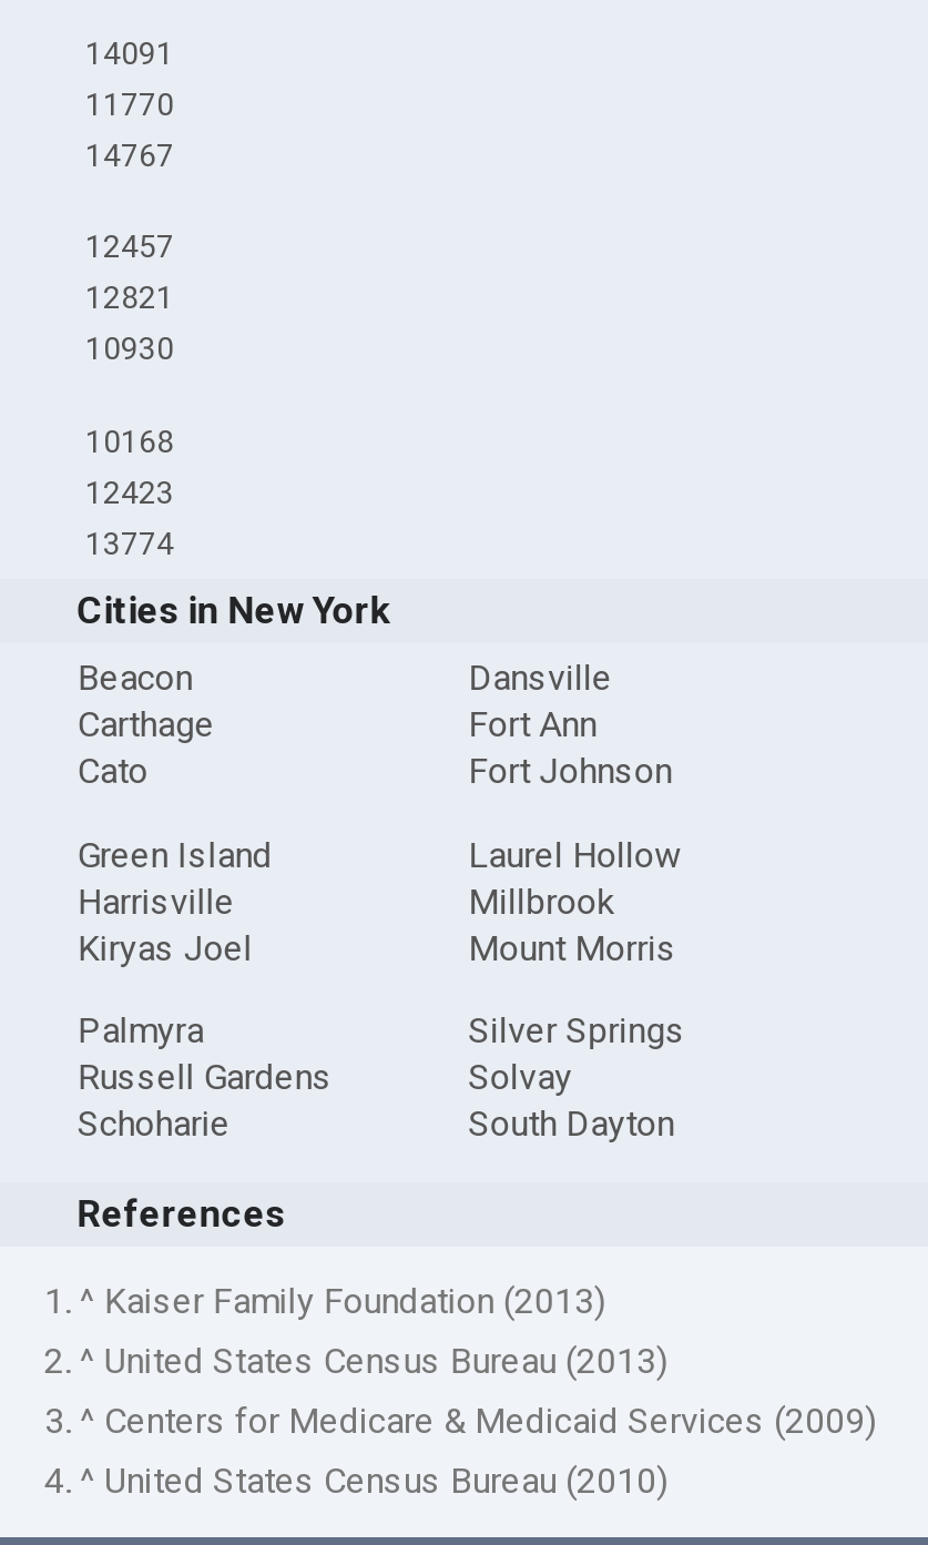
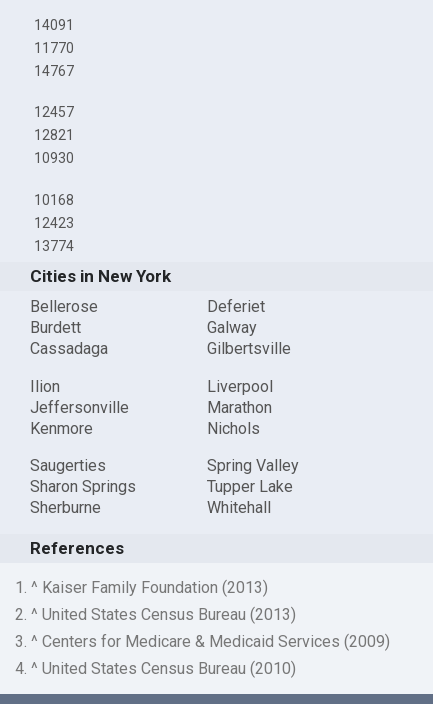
[77,657,215,793] Beacon | Carthage | Cato -> [30,297,108,358] Bellerose | Burdett | Cassadaga
[468,657,672,793] Dansville | Fort Ann | Fort Johnson -> [207,297,291,358] Deferiet | Galway | Gilbertsville
[77,834,272,969] Green Island | Harrisville | Kiryas Joel -> [30,377,129,438] Ilion | Jeffersonville | Kenmore
[468,834,681,969] Laurel Hollow | Millbrook | Mount Morris -> [207,377,273,438] Liverpool | Marathon | Nichols
[77,1010,332,1145] Palmyra | Russell Gardens | Schoharie -> [30,456,136,517] Saugerties | Sharon Springs | Sherburne
[468,1010,685,1145] Silver Springs | Solvay | South Dayton -> [207,456,299,517] Spring Valley | Tupper Lake | Whitehall

